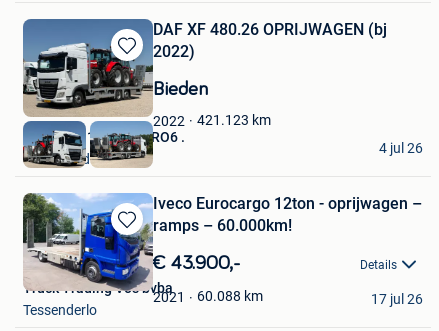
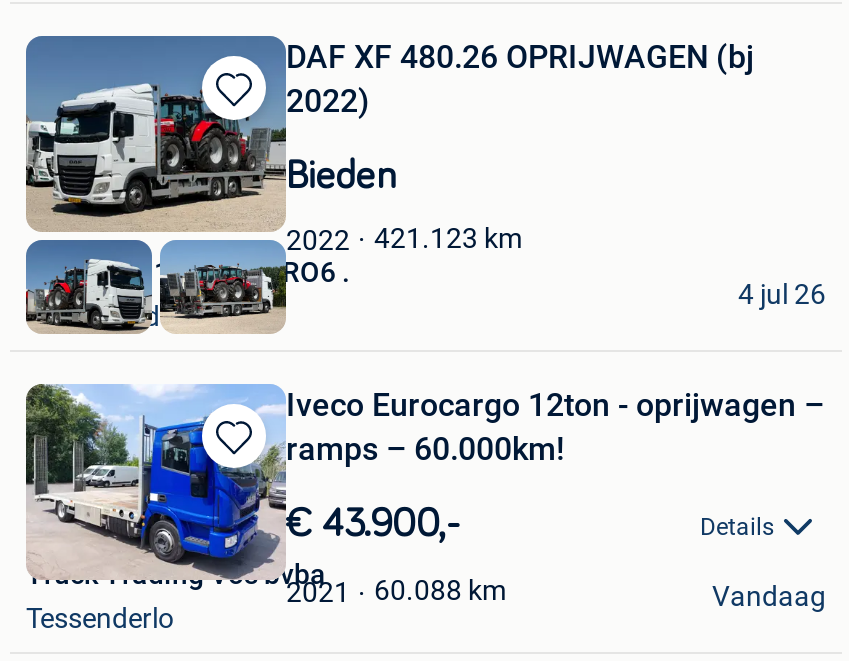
[371,291,423,307] 17 jul 26 -> [712,580,826,612] Vandaag

